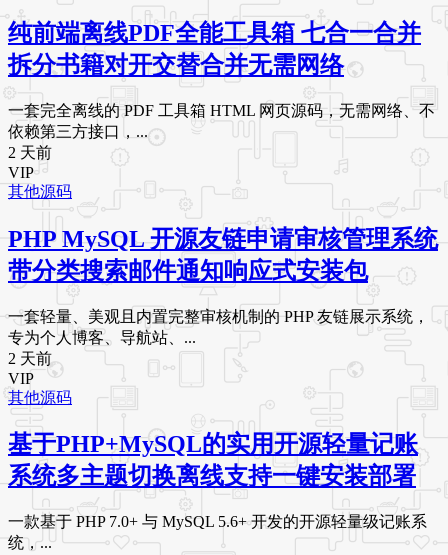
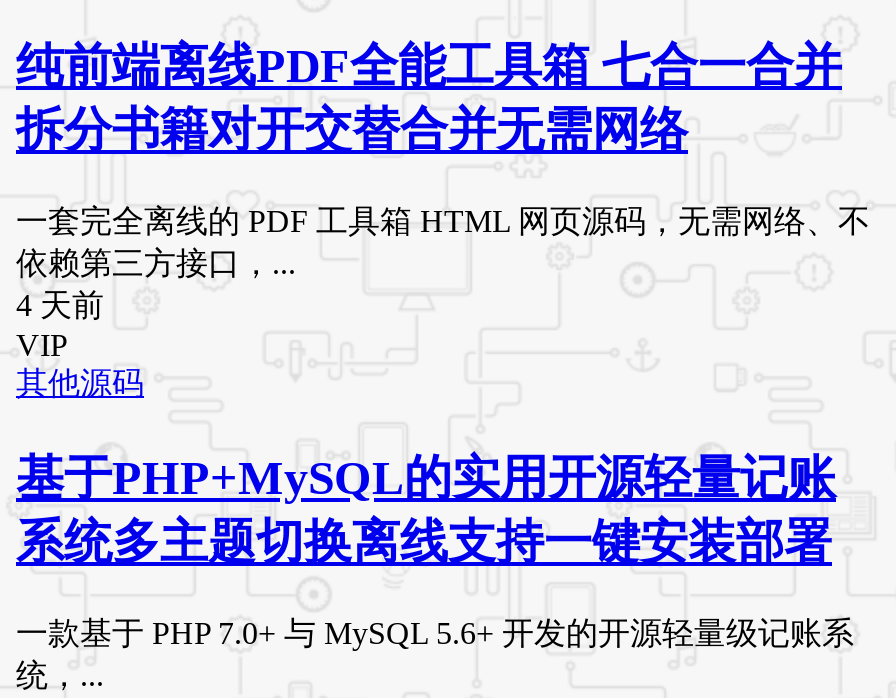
[8,144,438,367] 2 天前 | VIP | 其他源码 | PHP MySQL 开源友链申请审核管理系统 | 带分类搜索邮件通知响应式安装包 | 一套轻量、美观且内置完整审核机制的 PHP 友链展示系统， | 专为个人博客、导航站、... | 2 天前 -> [16,288,104,322] 4 天前

